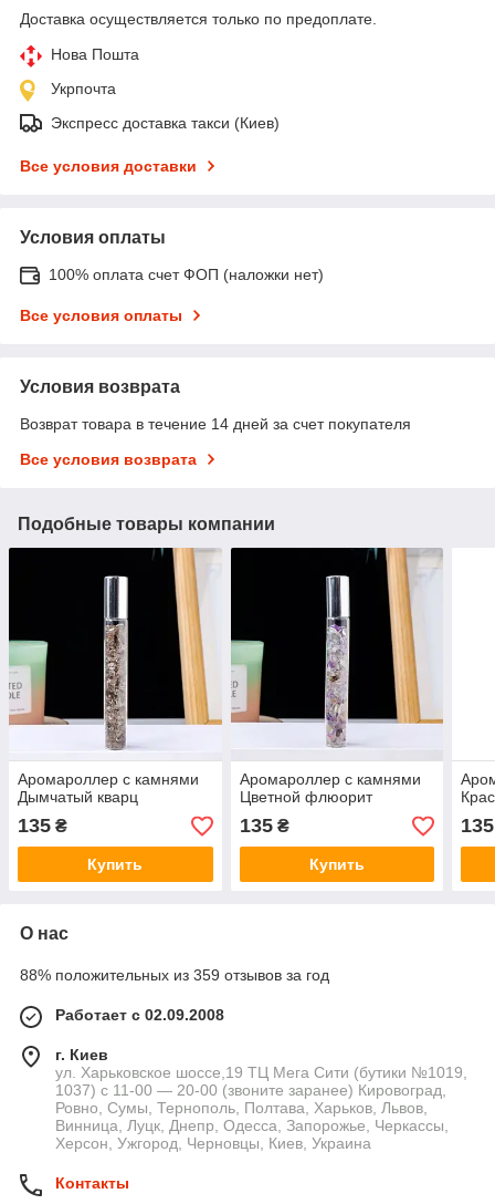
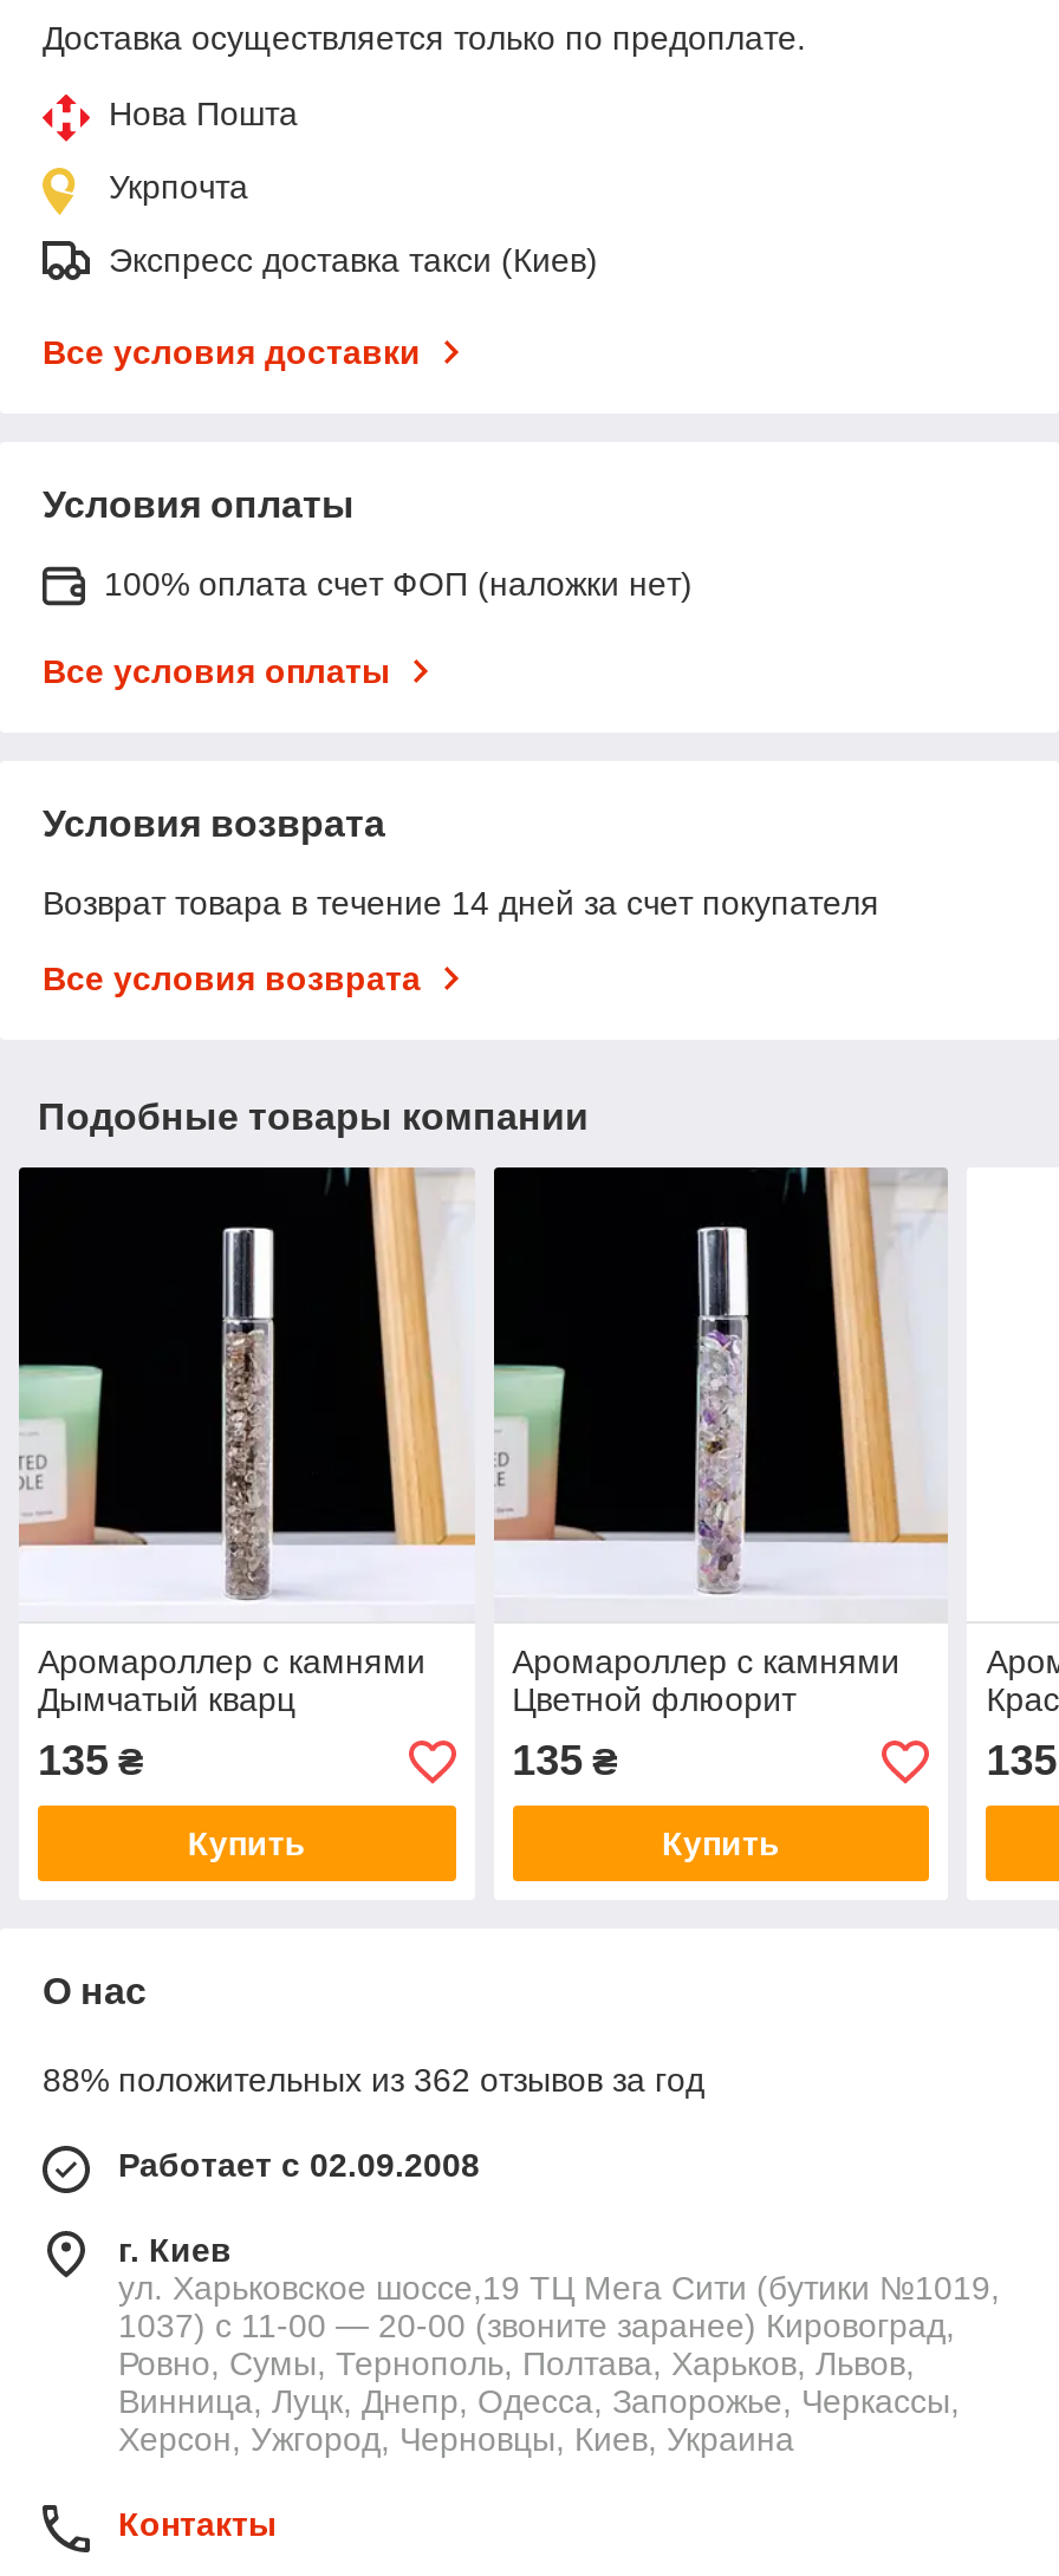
[20,967,329,984] 88% положительных из 359 отзывов за год -> [43,2062,704,2100] 88% положительных из 362 отзывов за год

